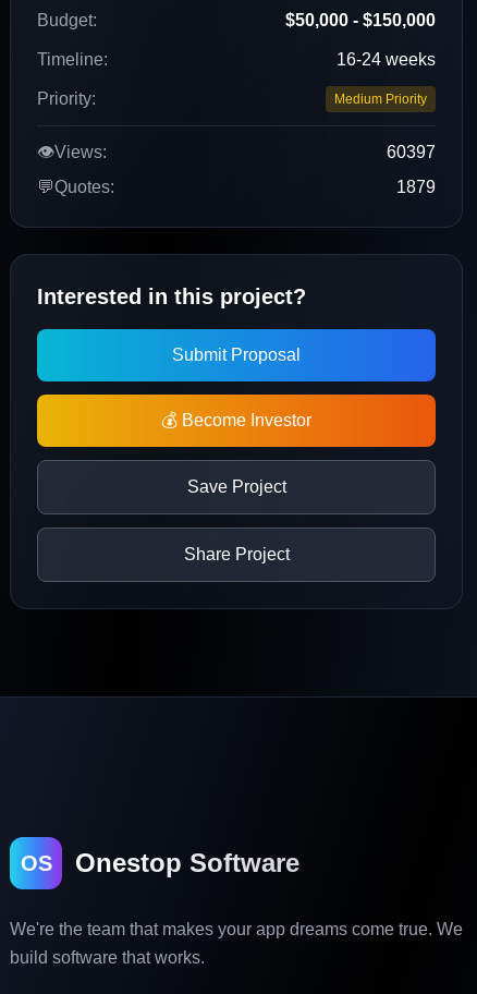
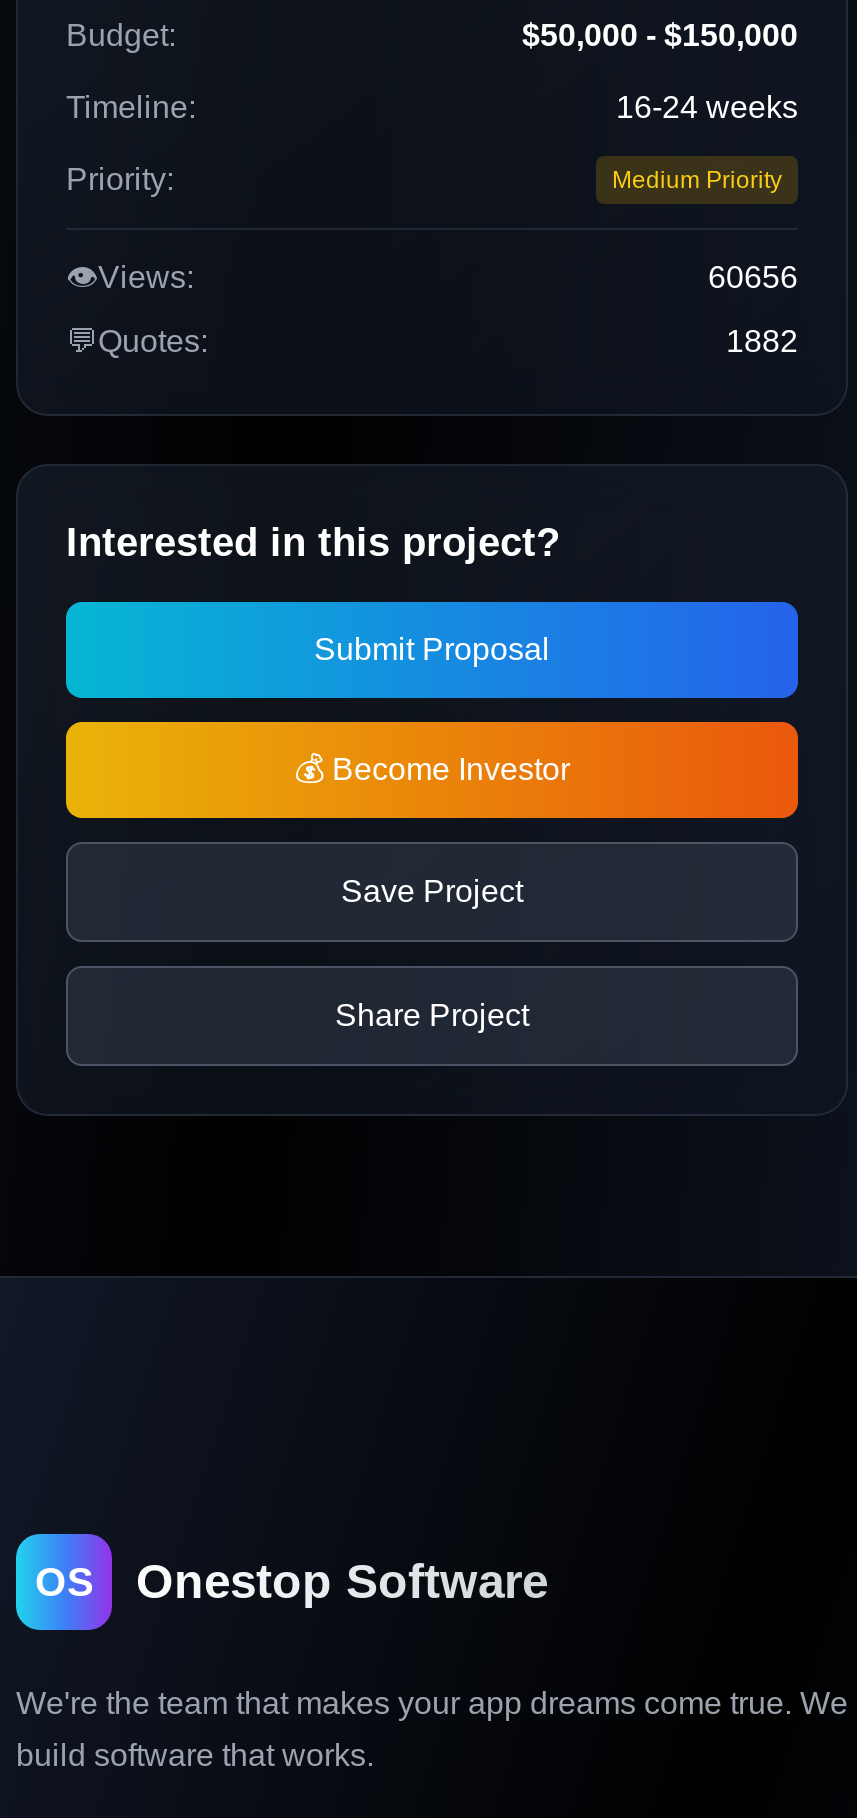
[387,143,436,161] 60397 -> [708,260,798,294] 60656
[396,178,436,196] 1879 -> [726,324,798,358] 1882

